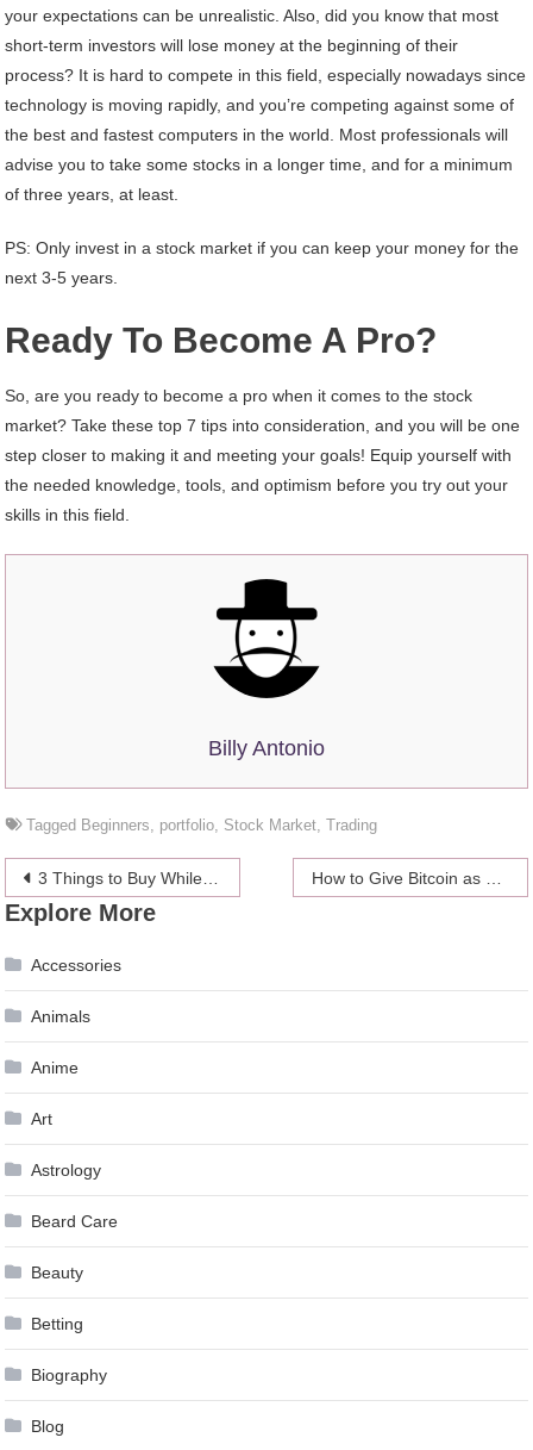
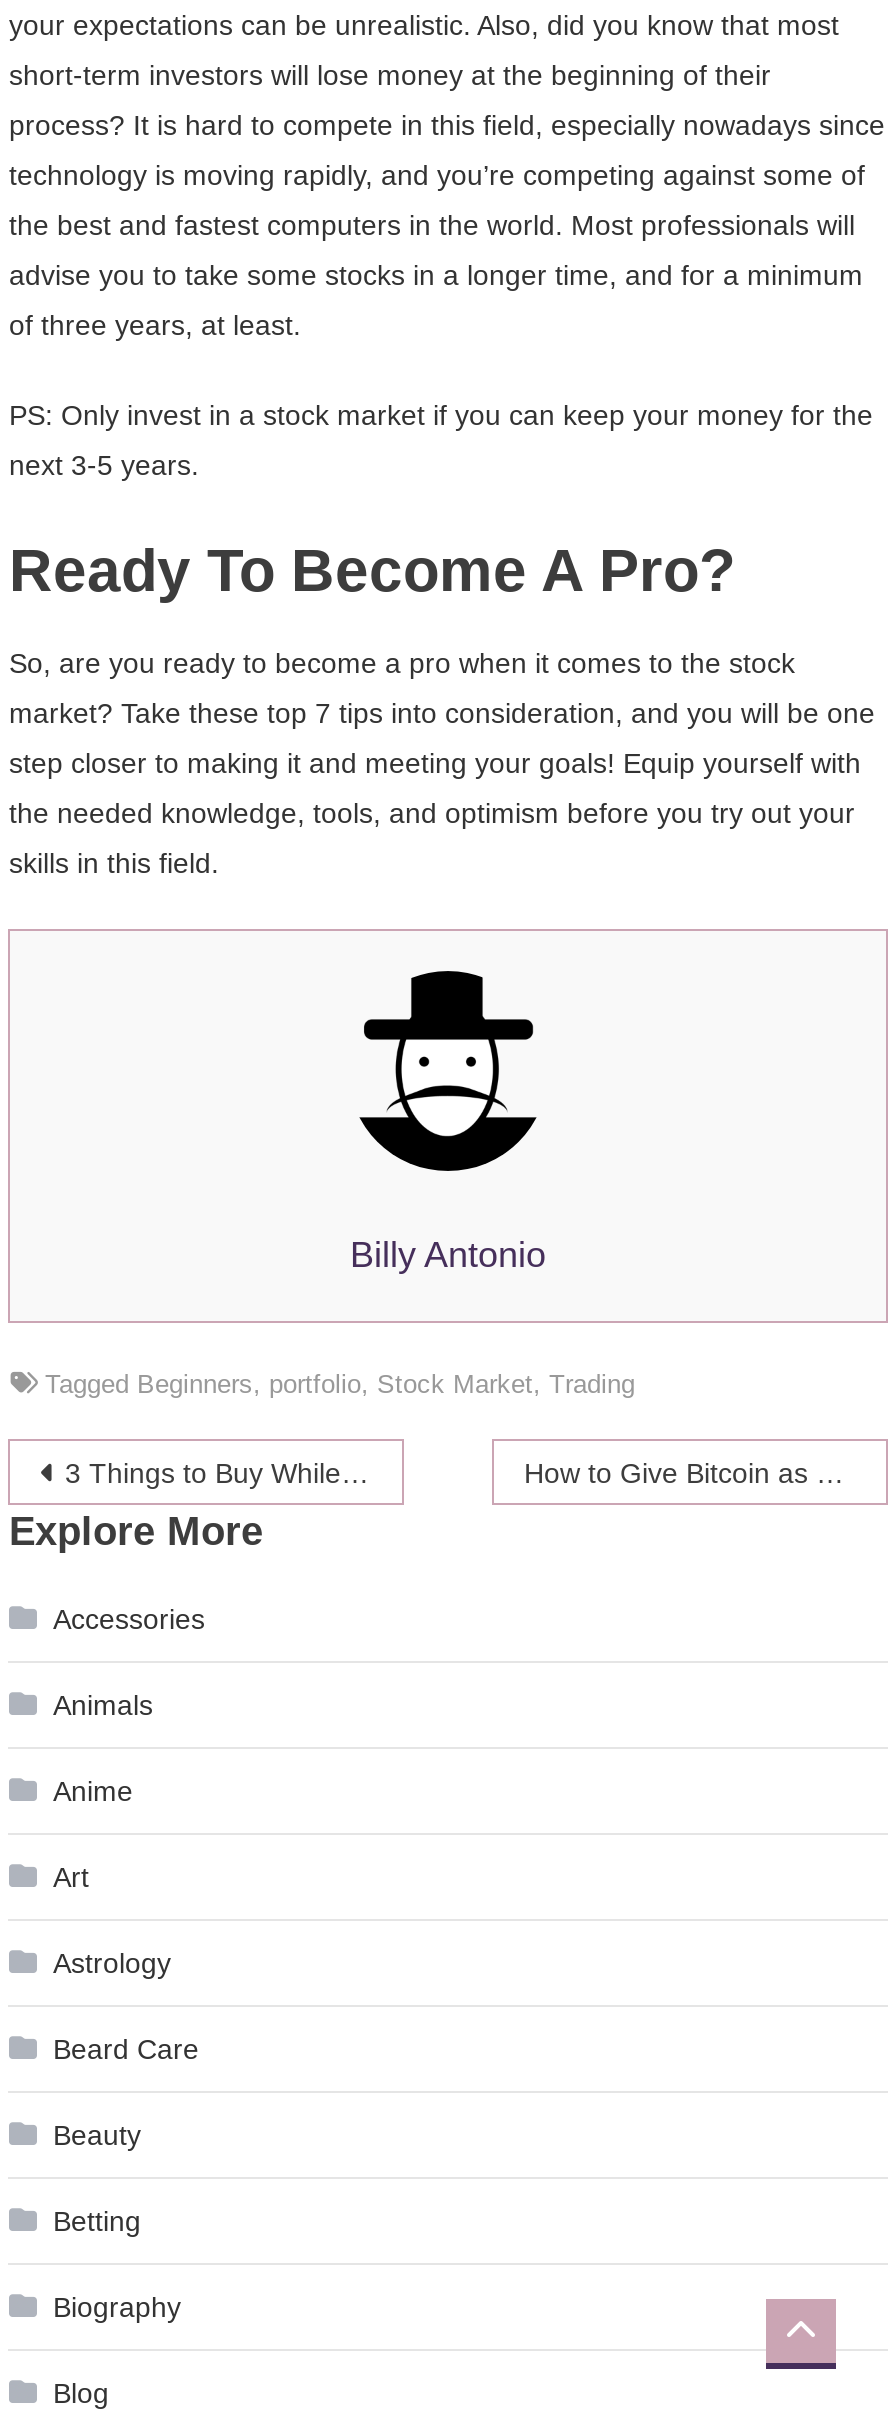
none -> [764,2299,838,2371] [image]

